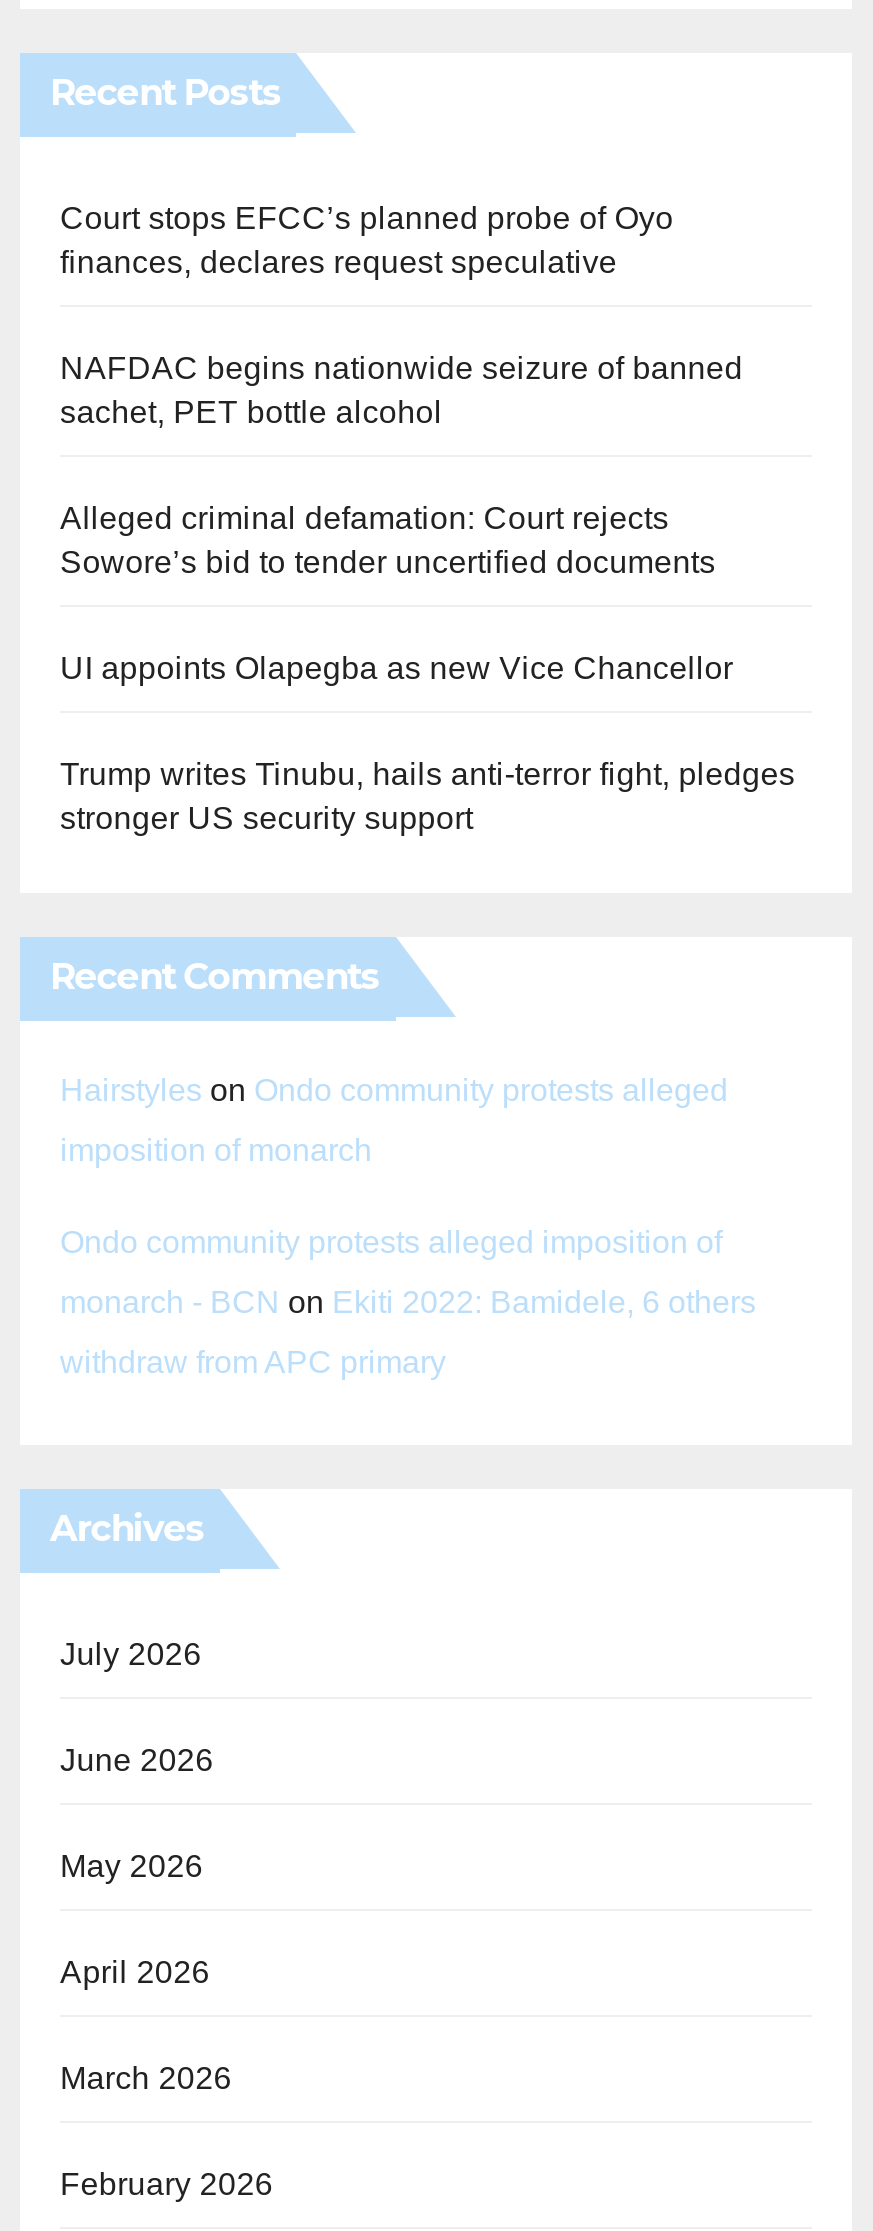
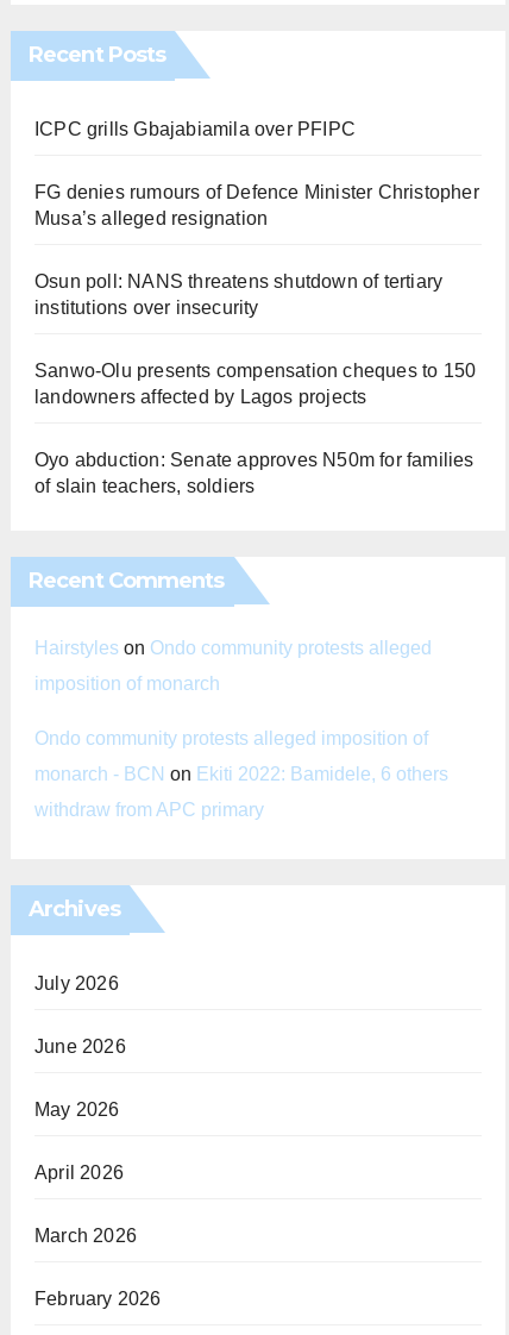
[60,202,674,280] Court stops EFCC’s planned probe of Oyo | finances, declares request speculative -> [34,119,356,140] ICPC grills Gbajabiamila over PFIPC
[60,352,743,430] NAFDAC begins nationwide seizure of banned | sachet, PET bottle alcohol -> [34,182,479,229] FG denies rumours of Defence Minister Christopher | Musa’s alleged resignation
[60,502,716,580] Alleged criminal defamation: Court rejects | Sowore’s bid to tender uncertified documents -> [34,272,443,318] Osun poll: NANS threatens shutdown of tertiary | institutions over insecurity
[60,652,733,686] UI appoints Olapegba as new Vice Chancellor -> [34,361,476,407] Sanwo-Olu presents compensation cheques to 150 | landowners affected by Lagos projects
[60,758,795,836] Trump writes Tinubu, hails anti-terror fight, pledges | stronger US security support -> [34,450,474,497] Oyo abduction: Senate approves N50m for families | of slain teachers, soldiers

